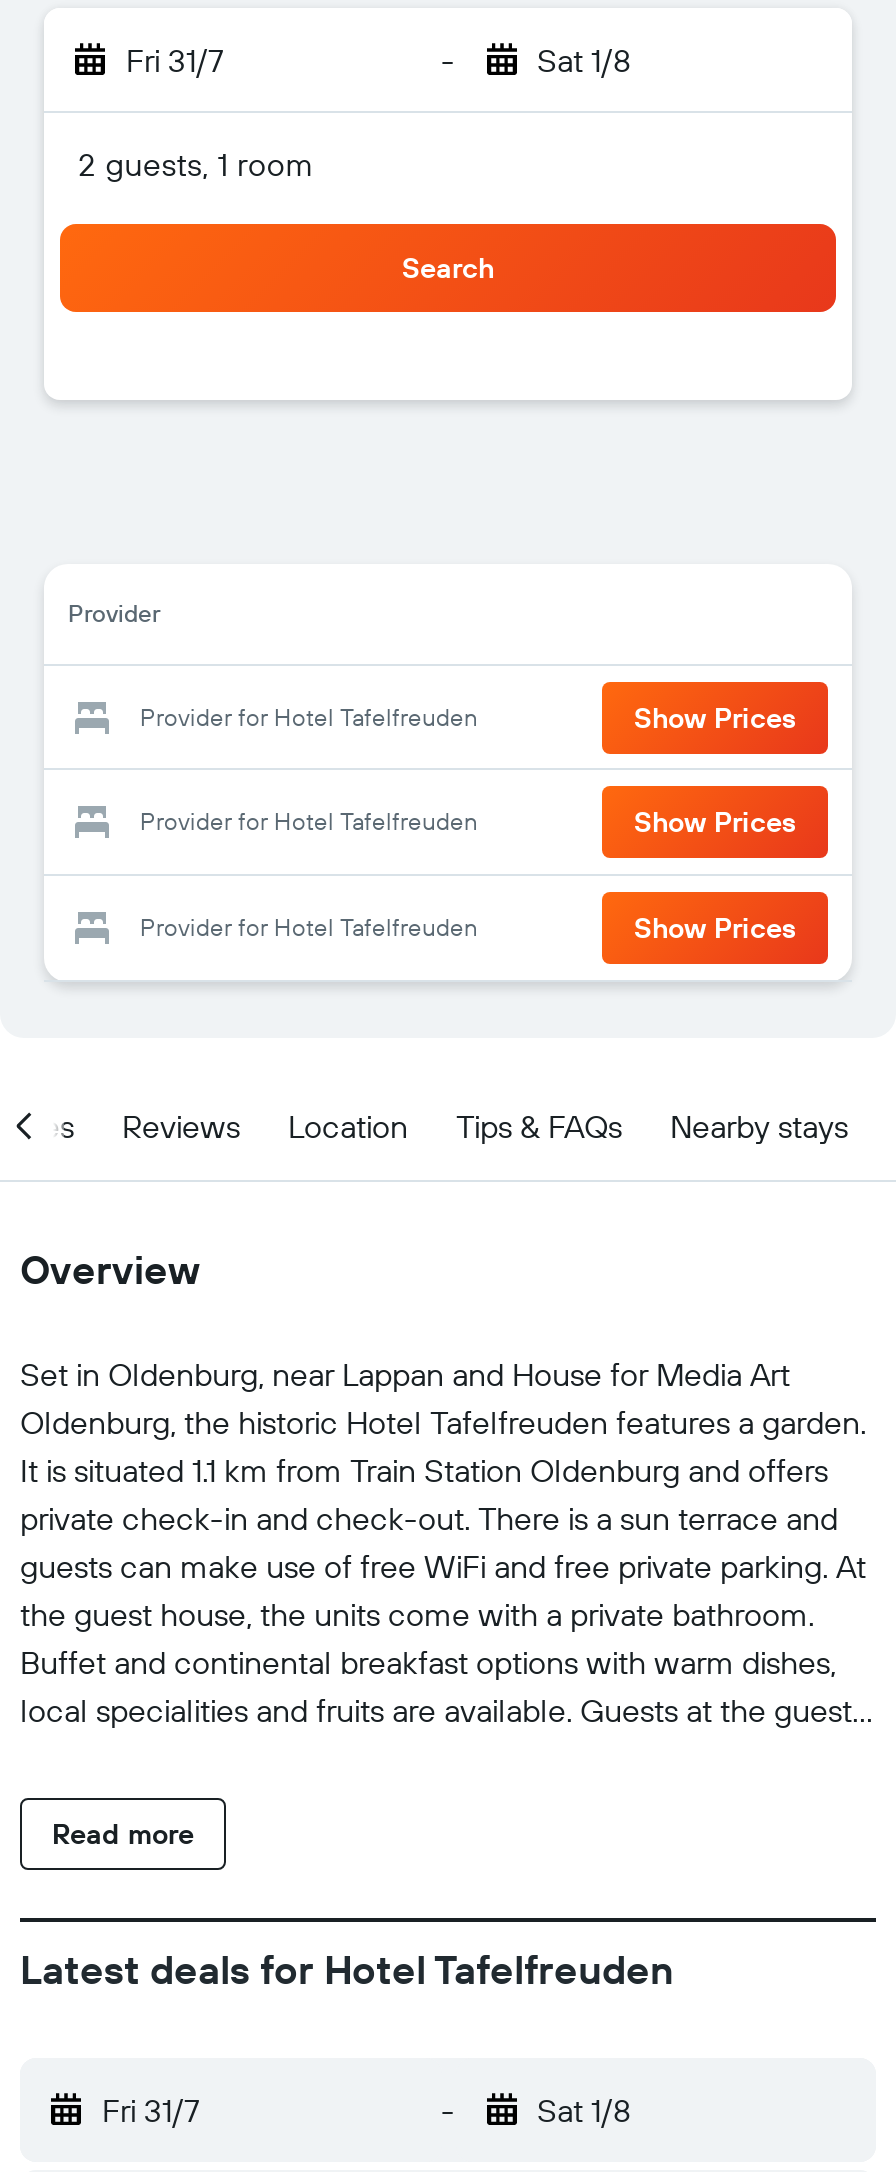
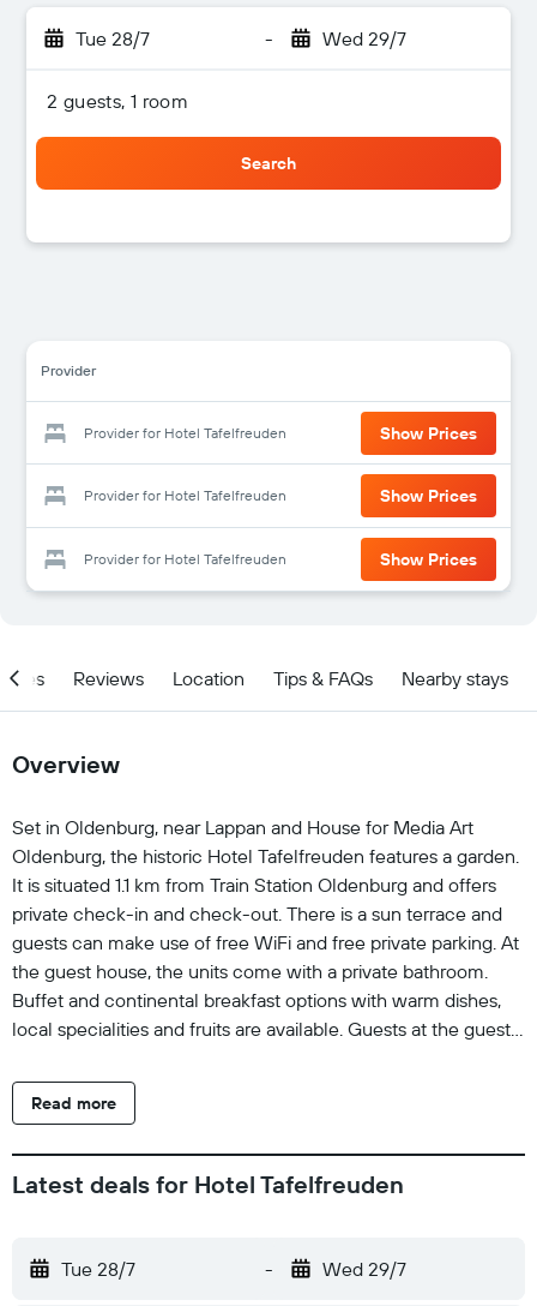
[126,40,224,80] Fri 31/7 -> [76,26,150,50] Tue 28/7
[537,40,631,80] Sat 1/8 -> [322,26,406,50] Wed 29/7
[102,2090,200,2130] Fri 31/7 -> [61,1257,135,1281] Tue 28/7
[537,2090,631,2130] Sat 1/8 -> [322,1257,406,1281] Wed 29/7

